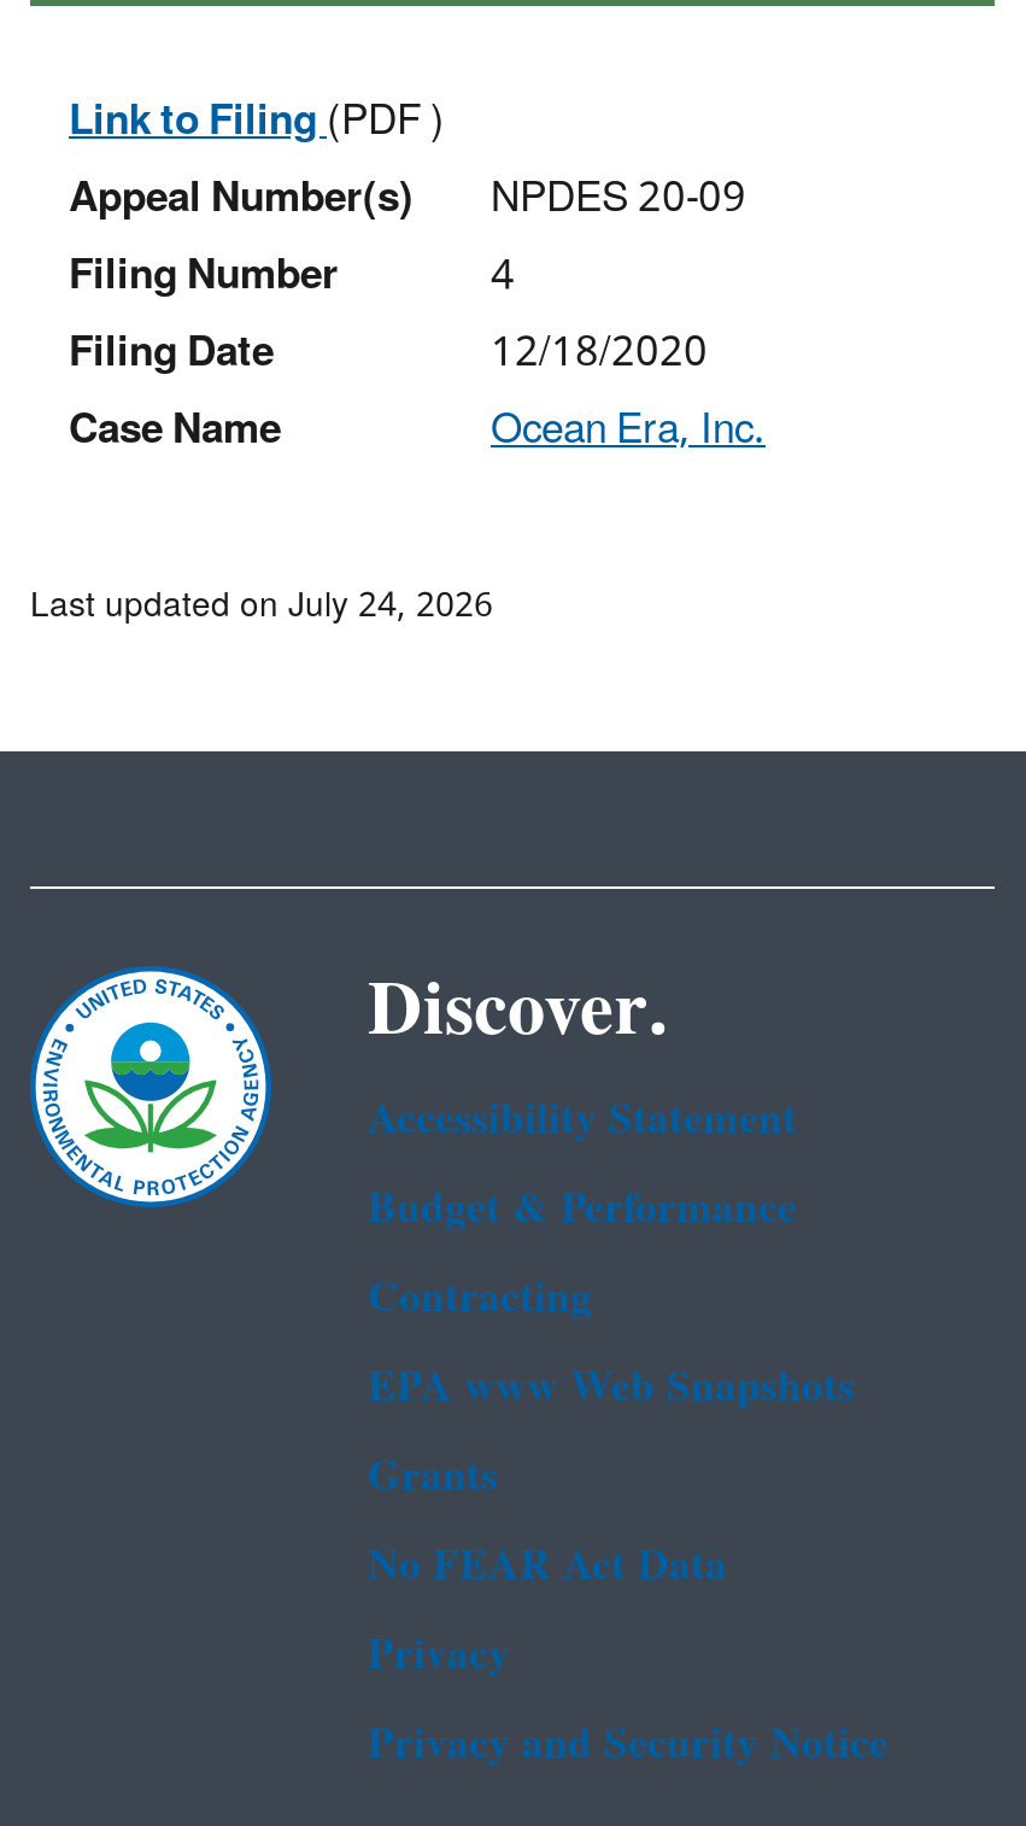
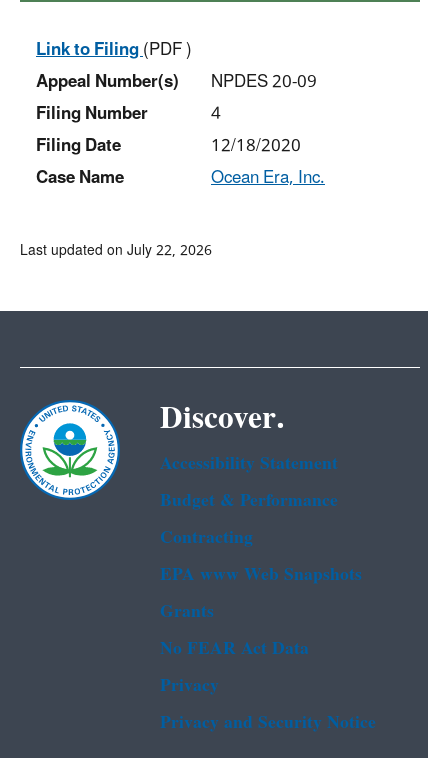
[30,570,493,640] Last updated on July 24, 2026 -> [20,236,212,265] Last updated on July 22, 2026

